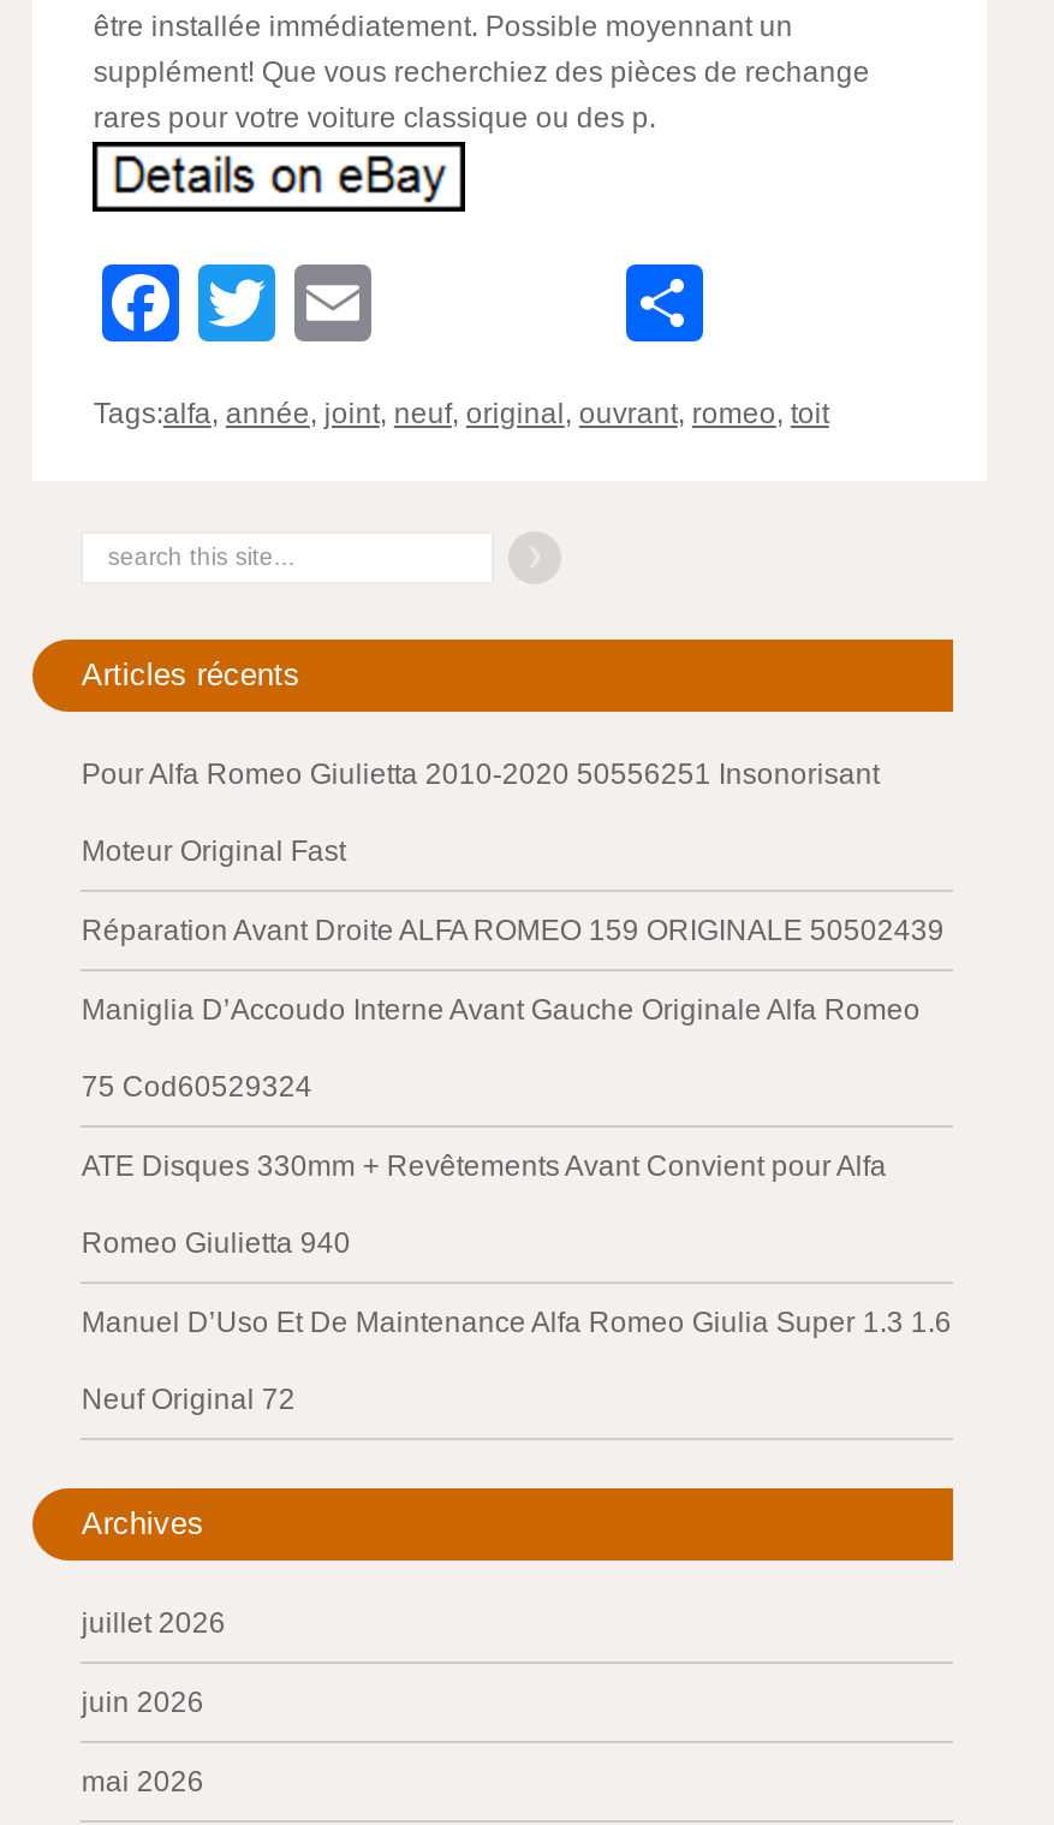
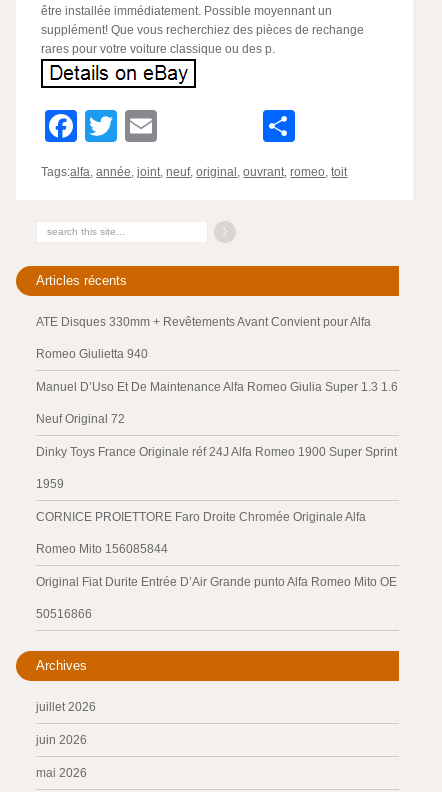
[81,757,944,1104] Pour Alfa Romeo Giulietta 2010-2020 50556251 Insonorisant | Moteur Original Fast | Réparation Avant Droite ALFA ROMEO 159 ORIGINALE 50502439 | Maniglia D’Accoudo Interne Avant Gauche Originale Alfa Romeo | 75 Cod60529324 -> none
moved [81,1149,952,1416] -> [36,315,398,426]: ATE Disques 330mm + Revêtements Avant Convient pour Alfa | Romeo Giulietta 940 | Manuel D’Uso Et De Maintenance Alfa Romeo Giulia Super 1.3 1.6 | Neuf Original 72
none -> [36,445,397,621] Dinky Toys France Originale réf 24J Alfa Romeo 1900 Super Sprint | 1959 | CORNICE PROIETTORE Faro Droite Chromée Originale Alfa | Romeo Mito 156085844 | Original Fiat Durite Entrée D’Air Grande punto Alfa Romeo Mito OE | 50516866

